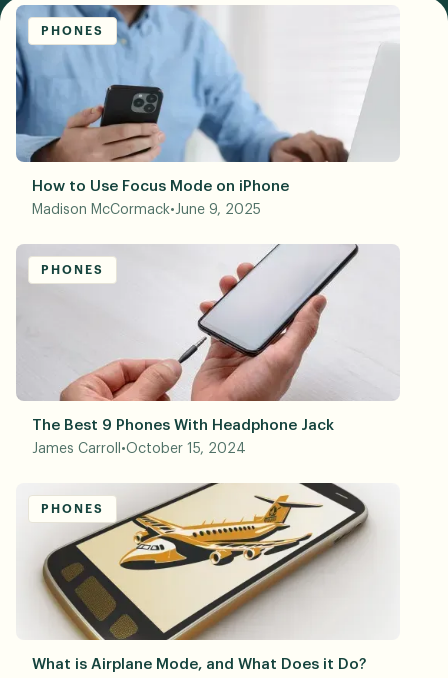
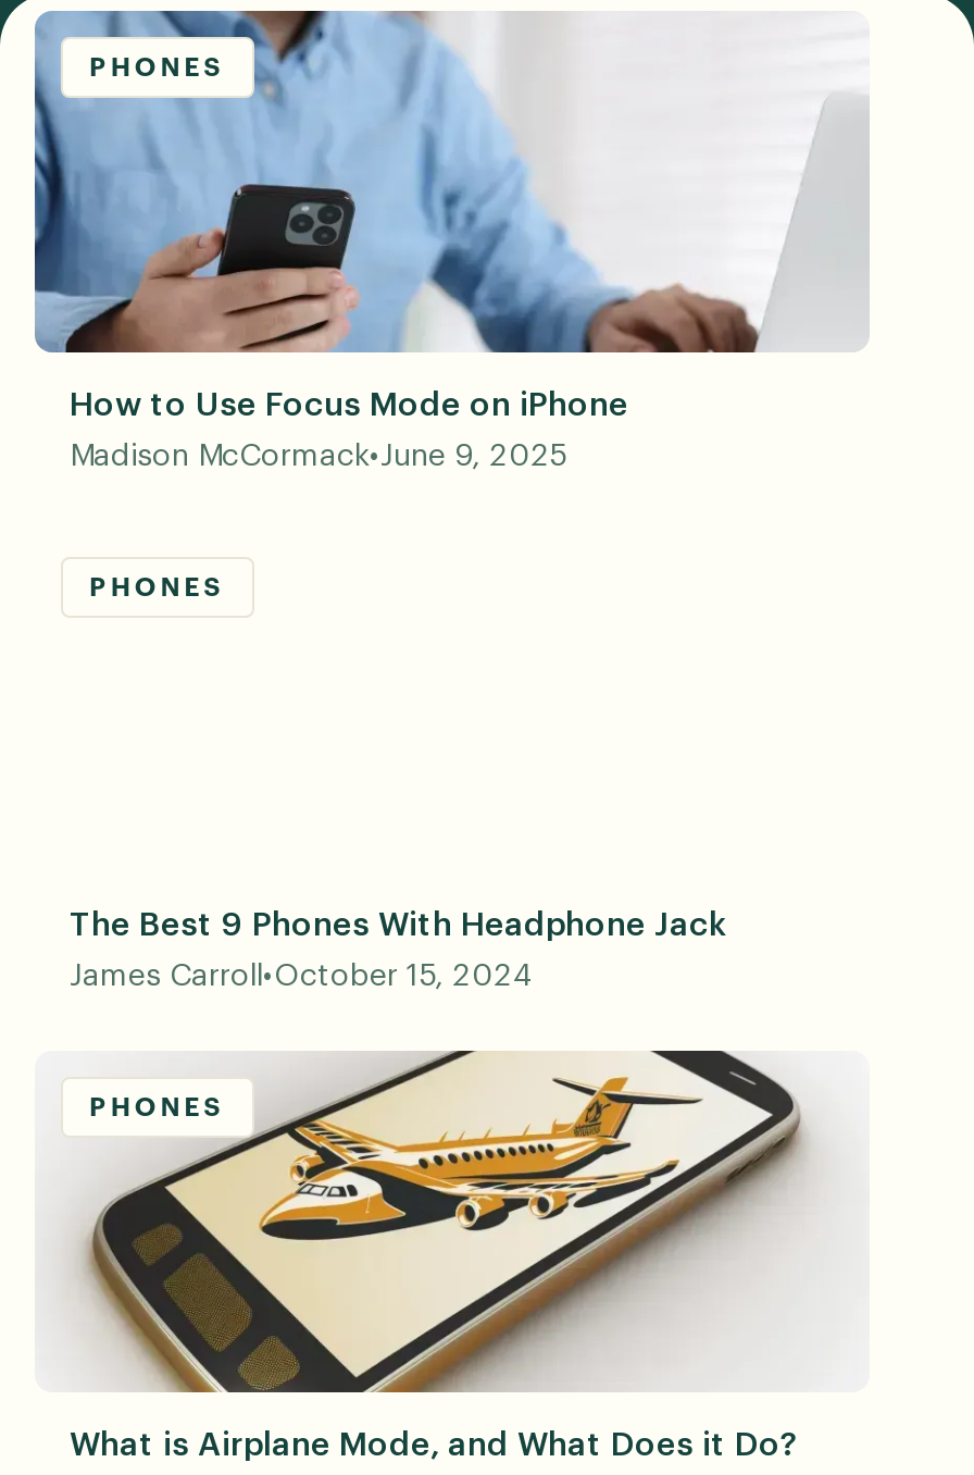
[16,243,400,402] [image] -> none

